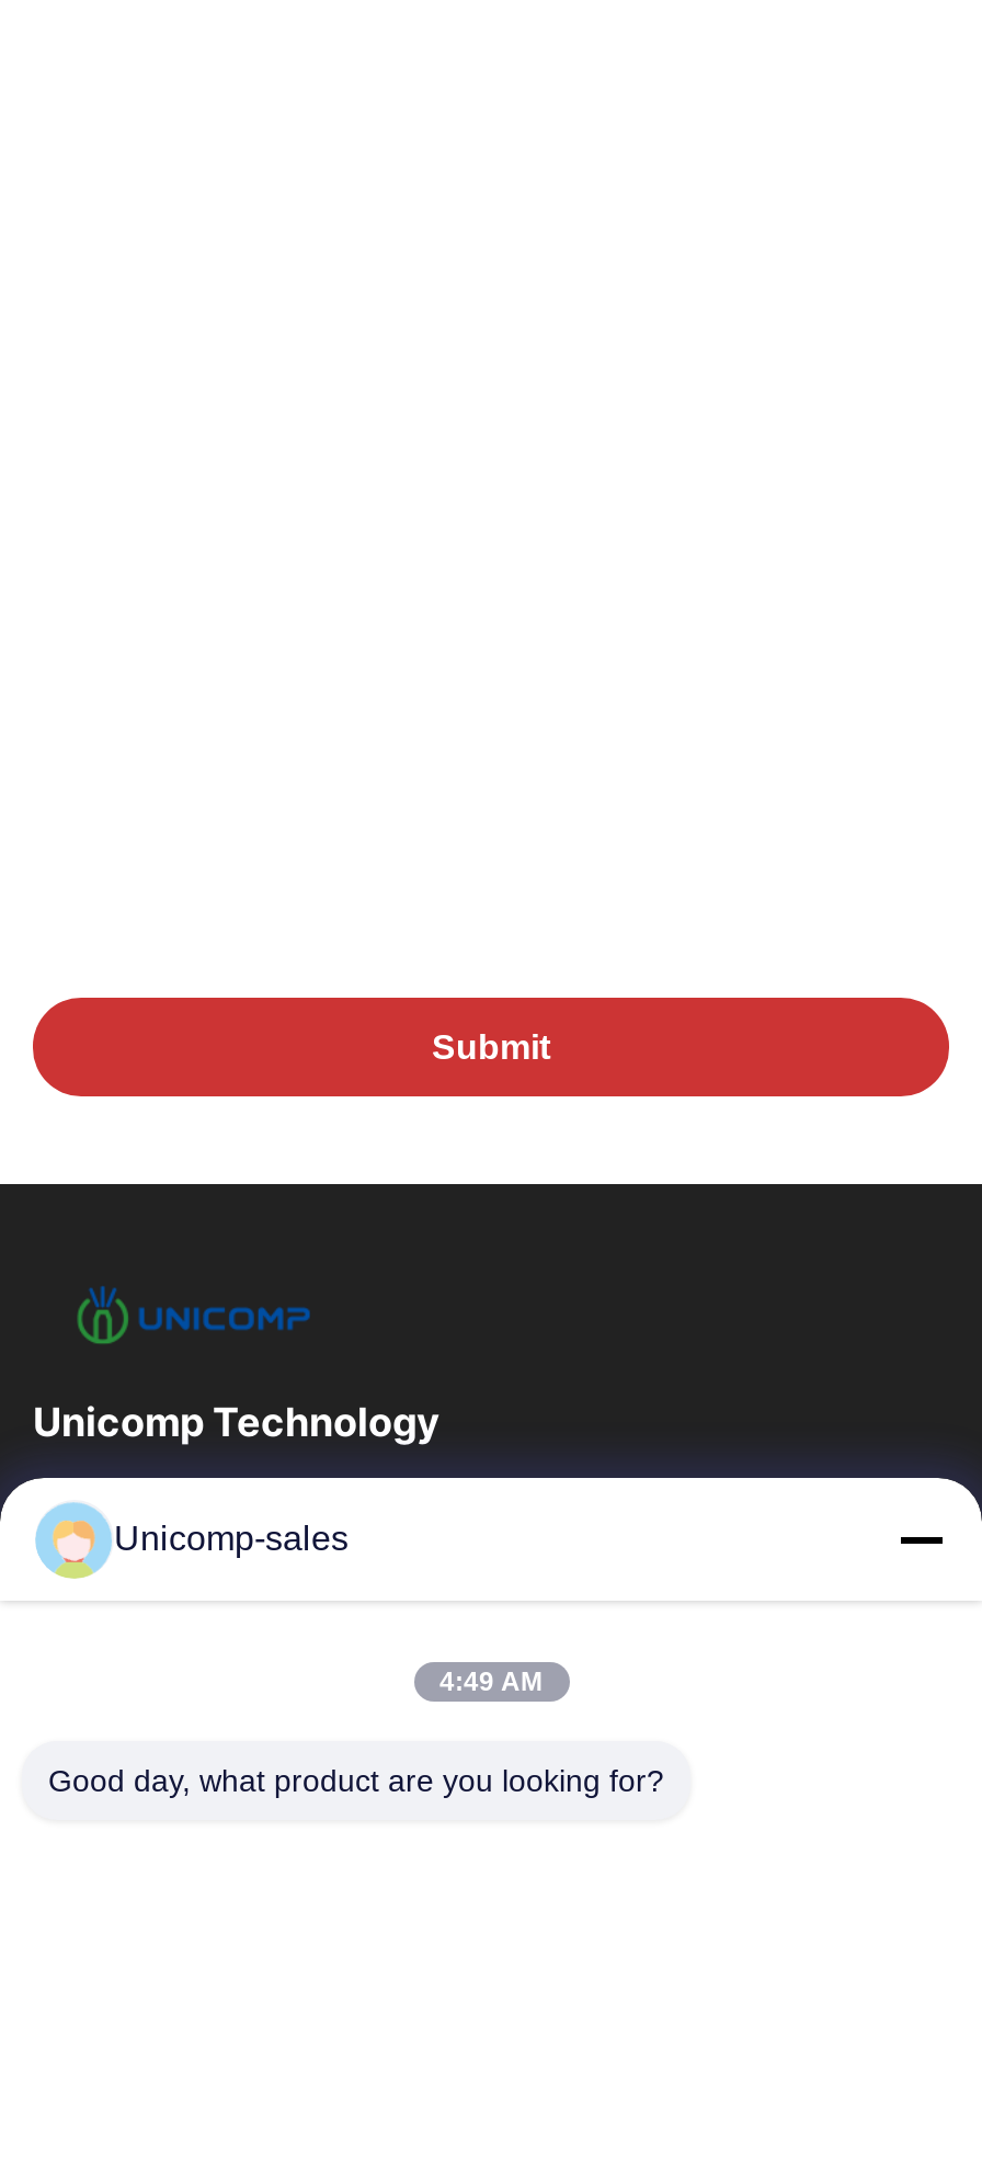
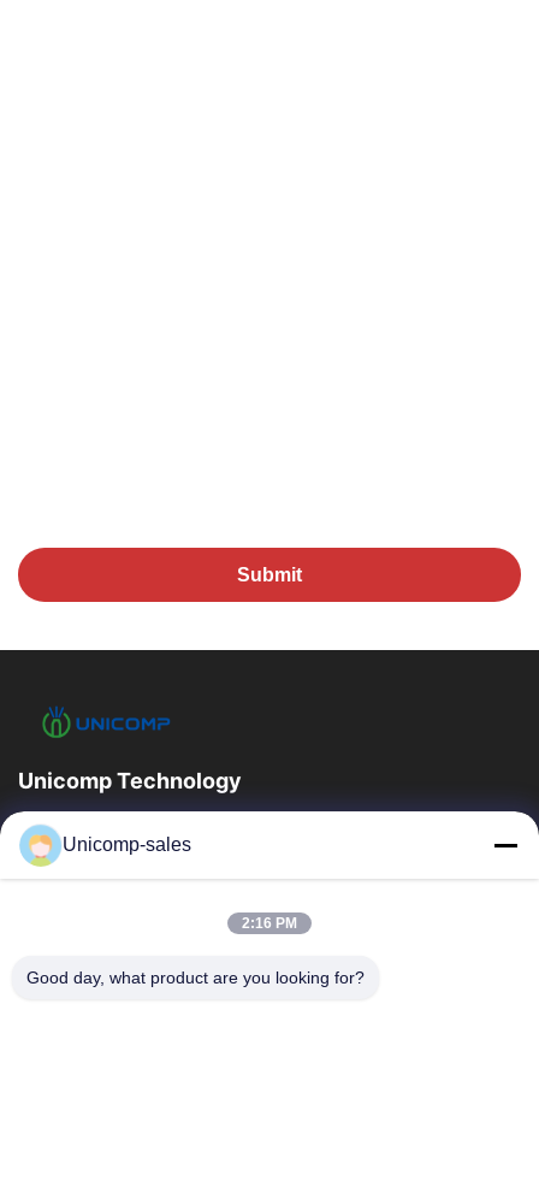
[439,1667,543,1697] 4:49 AM -> [242,915,297,932] 2:16 PM

